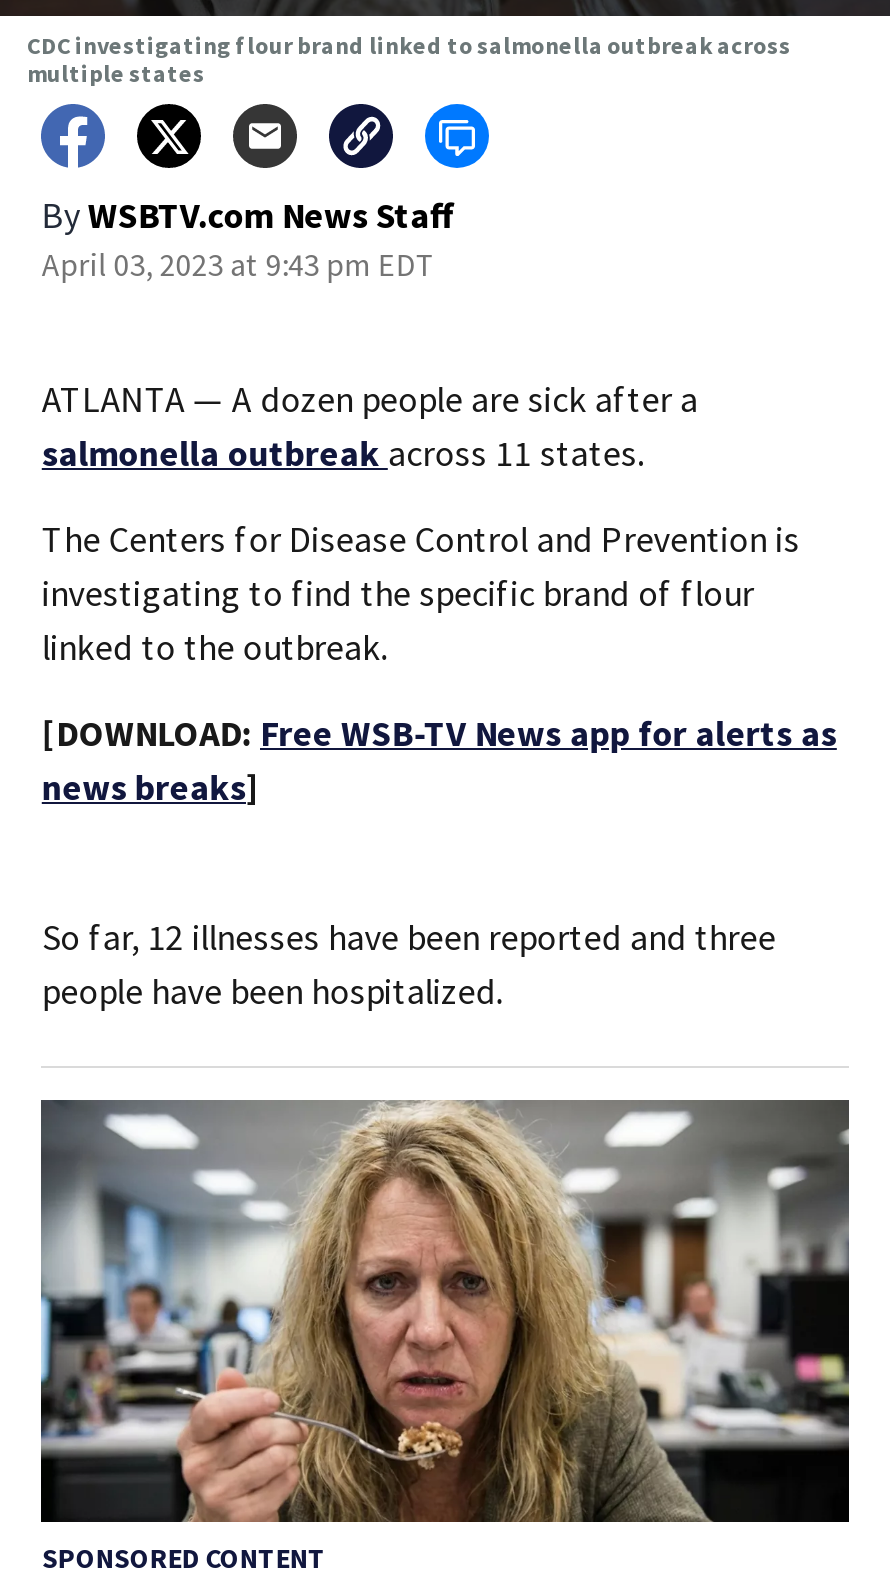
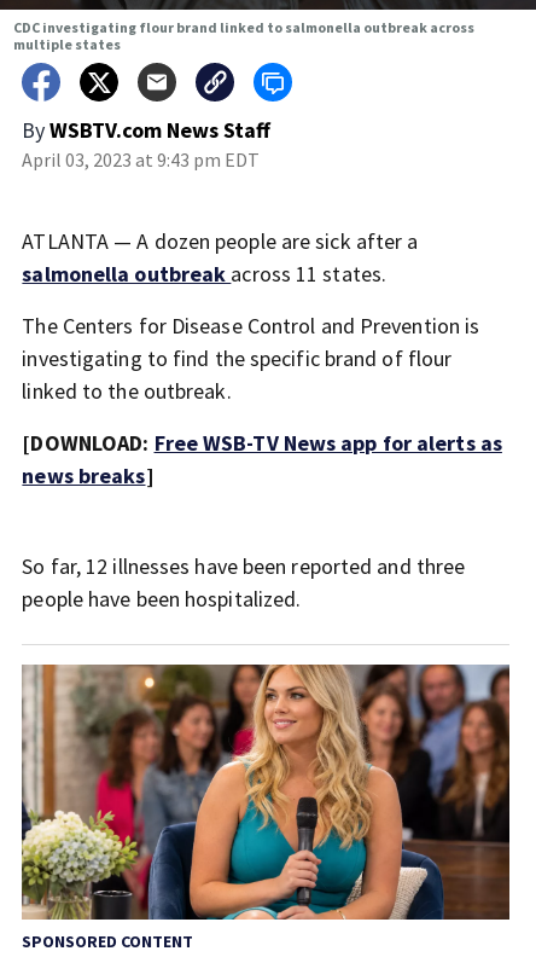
[39,1098,851,1524] [image] -> [21,663,511,921] [image]

